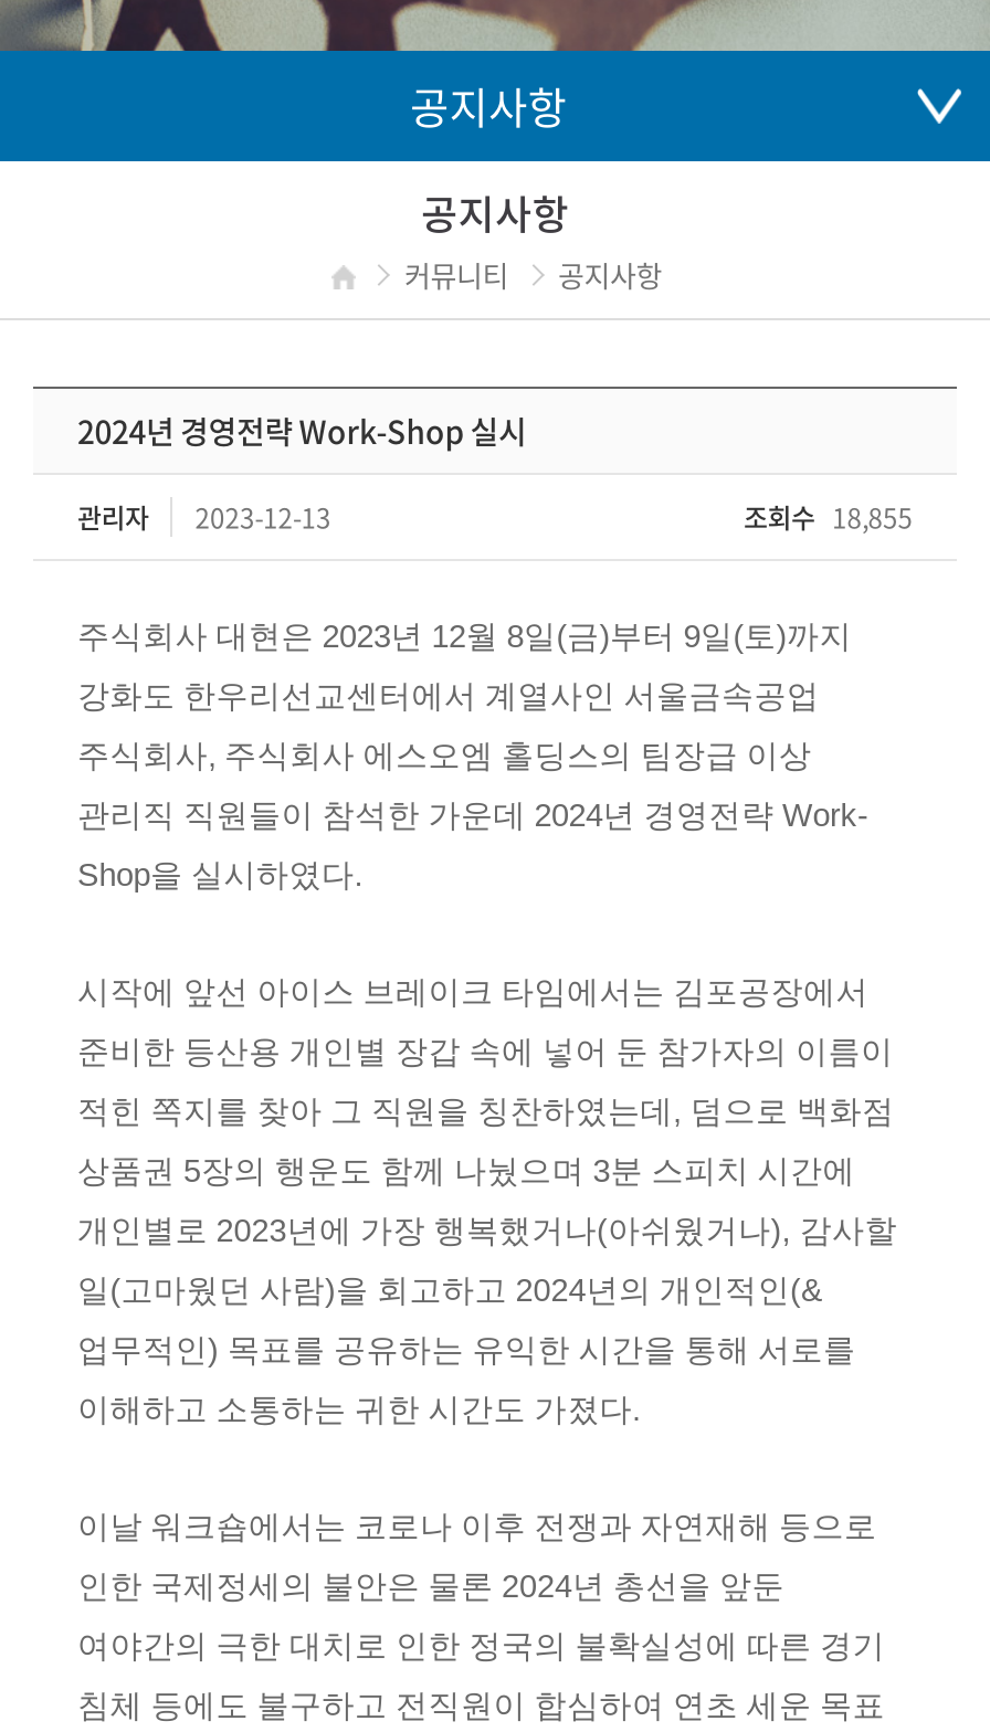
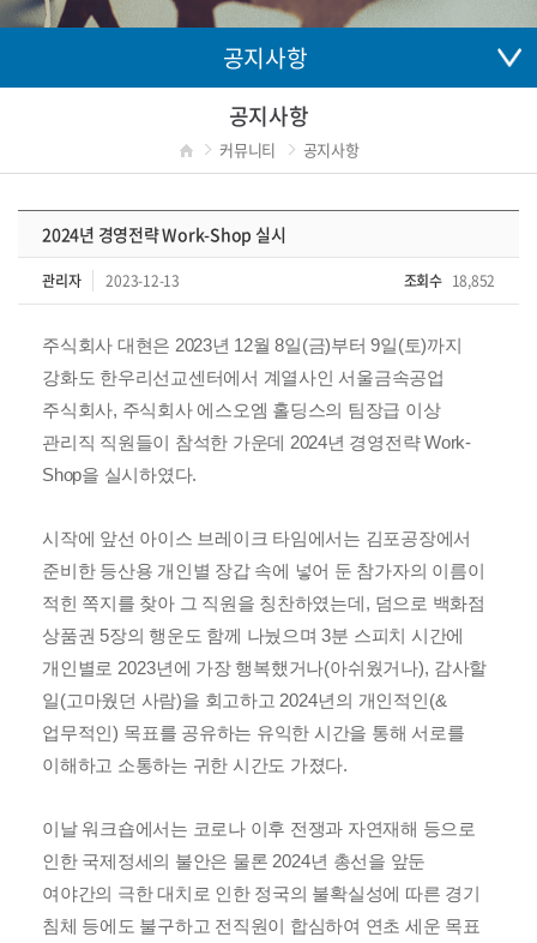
[744,497,913,536] 조회수 18,855 -> [403,270,495,291] 조회수 18,852

